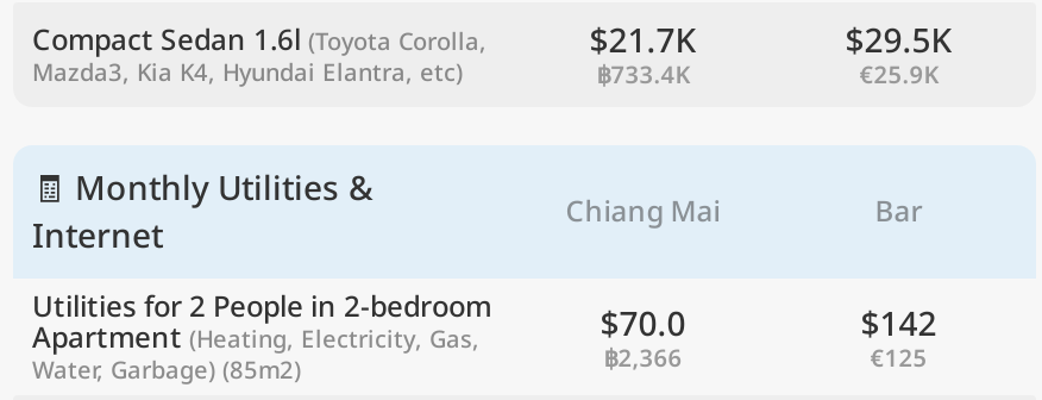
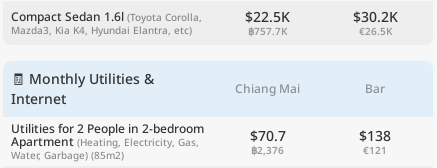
[589,17,696,91] $21.7K | ฿733.4K -> [245,7,290,38] $22.5K | ฿757.7K
[845,17,952,91] $29.5K | €25.9K -> [353,7,398,38] $30.2K | €26.5K
[600,299,686,345] $70.0 -> [250,126,286,145] $70.7
[860,299,937,345] $142 -> [359,126,391,145] $138
[604,340,682,373] ฿2,366 -> [251,143,284,157] ฿2,376
[870,340,927,373] €125 -> [363,143,387,157] €121

